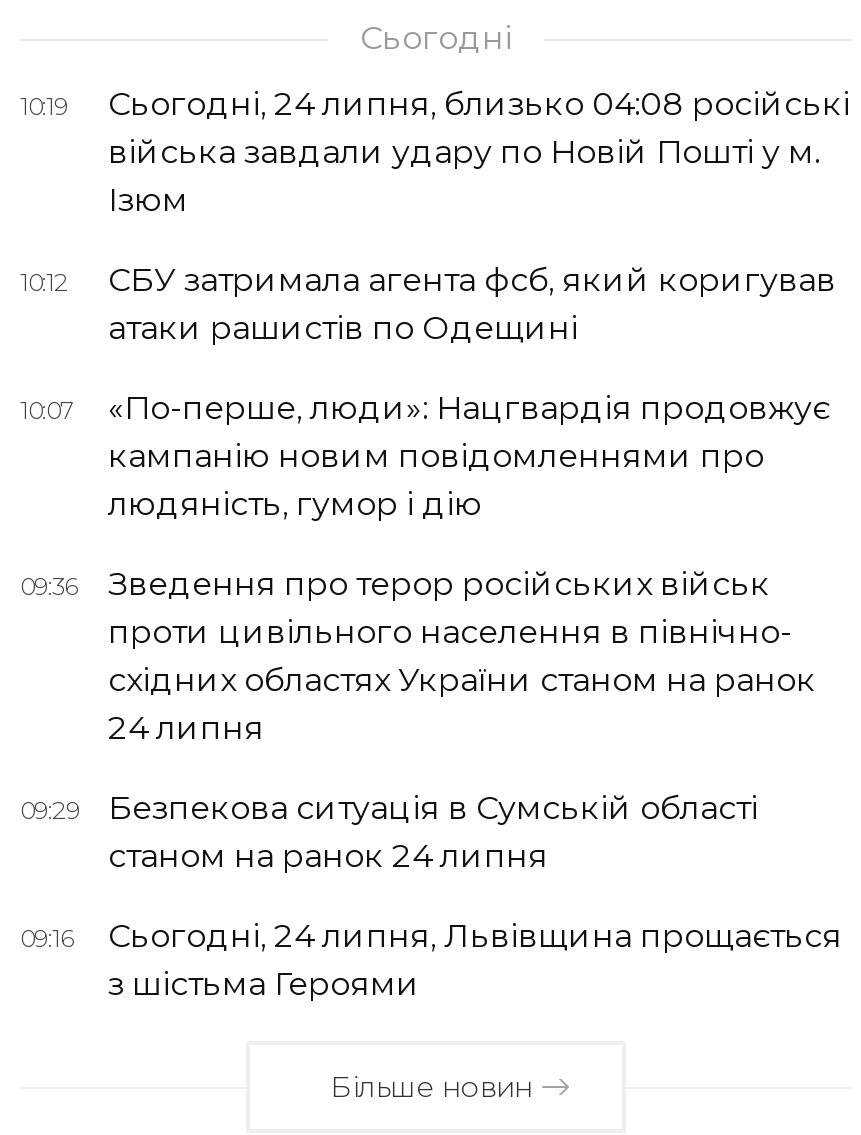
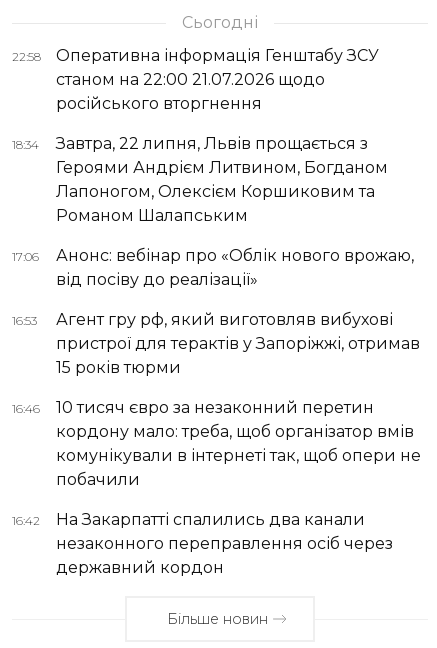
[20,86,850,220] 10:19 | Сьогодні, 24 липня, близько 04:08 російські | війська завдали удару по Новій Пошті у м. | Ізюм -> [12,46,379,113] 22:58 | Оперативна інформація Генштабу ЗСУ | станом на 22:00 21.07.2026 щодо | російського вторгнення
[20,262,836,348] 10:12 | СБУ затримала агента фсб, який коригував | атаки рашистів по Одещині -> [12,134,388,225] 18:34 | Завтра, 22 липня, Львів прощається з | Героями Андрієм Литвином, Богданом | Лапоногом, Олексієм Коршиковим та | Романом Шалапським
[20,390,830,524] 10:07 | «По-перше, люди»: Нацгвардія продовжує | кампанію новим повідомленнями про | людяність, гумор і дію -> [12,246,414,289] 17:06 | Анонс: вебінар про «Облік нового врожаю, | від посіву до реалізації»
[20,566,816,748] 09:36 | Зведення про терор російських військ | проти цивільного населення в північно- | східних областях України станом на ранок | 24 липня -> [12,310,420,377] 16:53 | Агент гру рф, який виготовляв вибухові | пристрої для терактів у Запоріжжі, отримав | 15 років тюрми
[20,790,758,876] 09:29 | Безпекова ситуація в Сумській області | станом на ранок 24 липня -> [12,398,421,489] 16:46 | 10 тисяч євро за незаконний перетин | кордону мало: треба, щоб організатор вмів | комунікували в інтернеті так, щоб опери не | побачили
[20,918,842,1004] 09:16 | Сьогодні, 24 липня, Львівщина прощається | з шістьма Героями -> [12,510,393,577] 16:42 | На Закарпатті спалились два канали | незаконного переправлення осіб через | державний кордон

